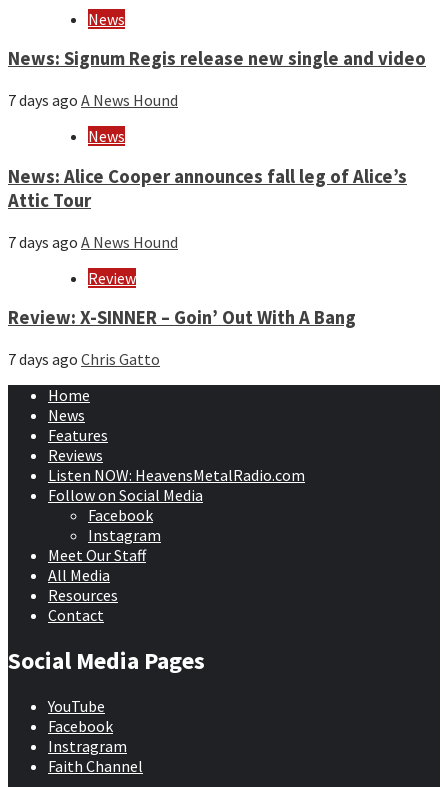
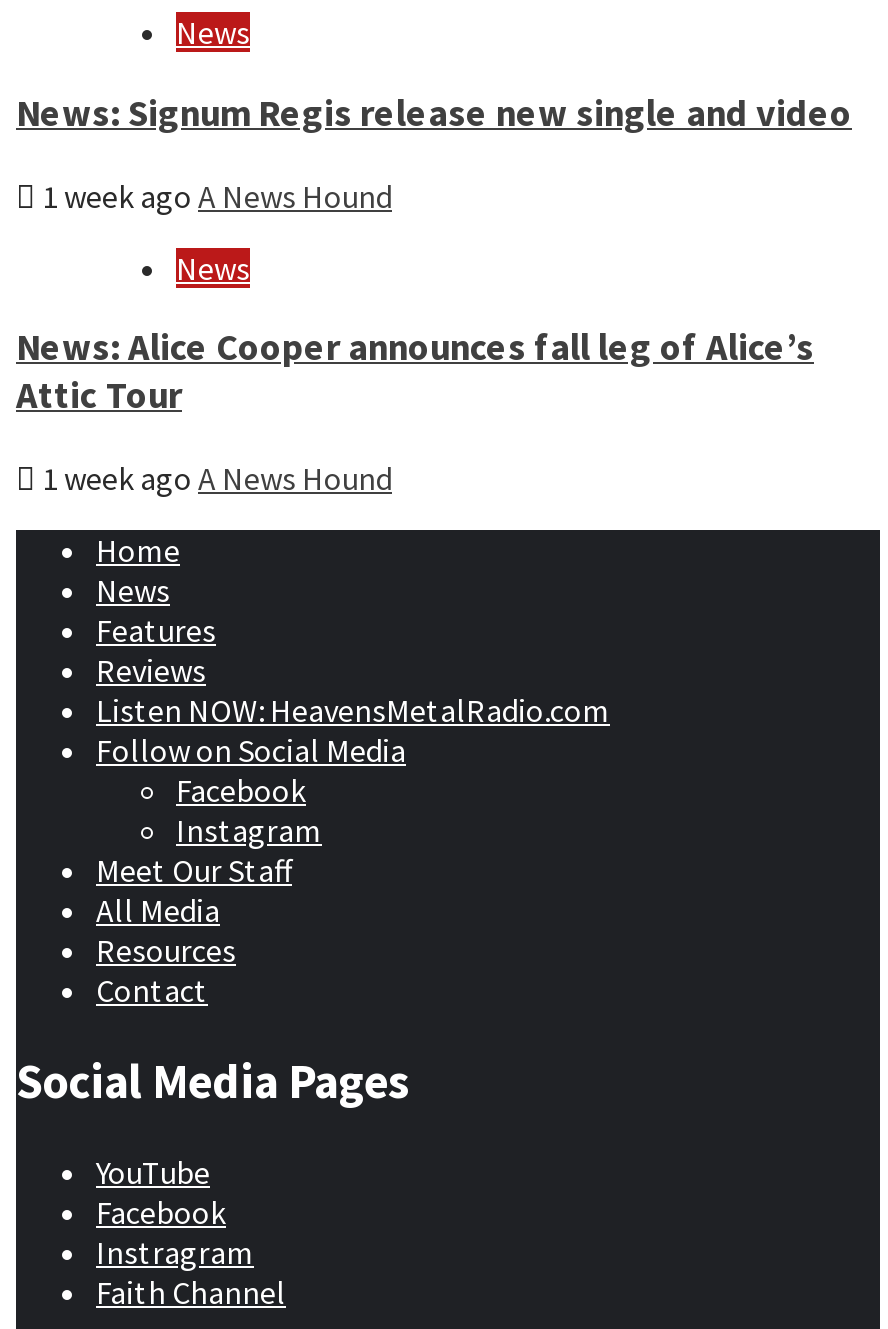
[8,90,178,110] 7 days ago A News Hound -> [36,175,392,215] 1 week ago A News Hound
[8,231,356,369] 7 days ago A News Hound | Review | Review: X-SINNER – Goin’ Out With A Bang | 7 days ago Chris Gatto -> [36,458,392,498] 1 week ago A News Hound

